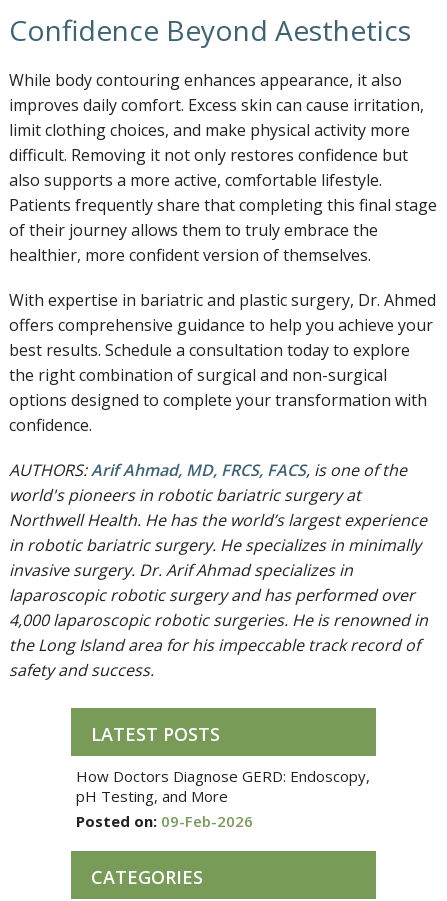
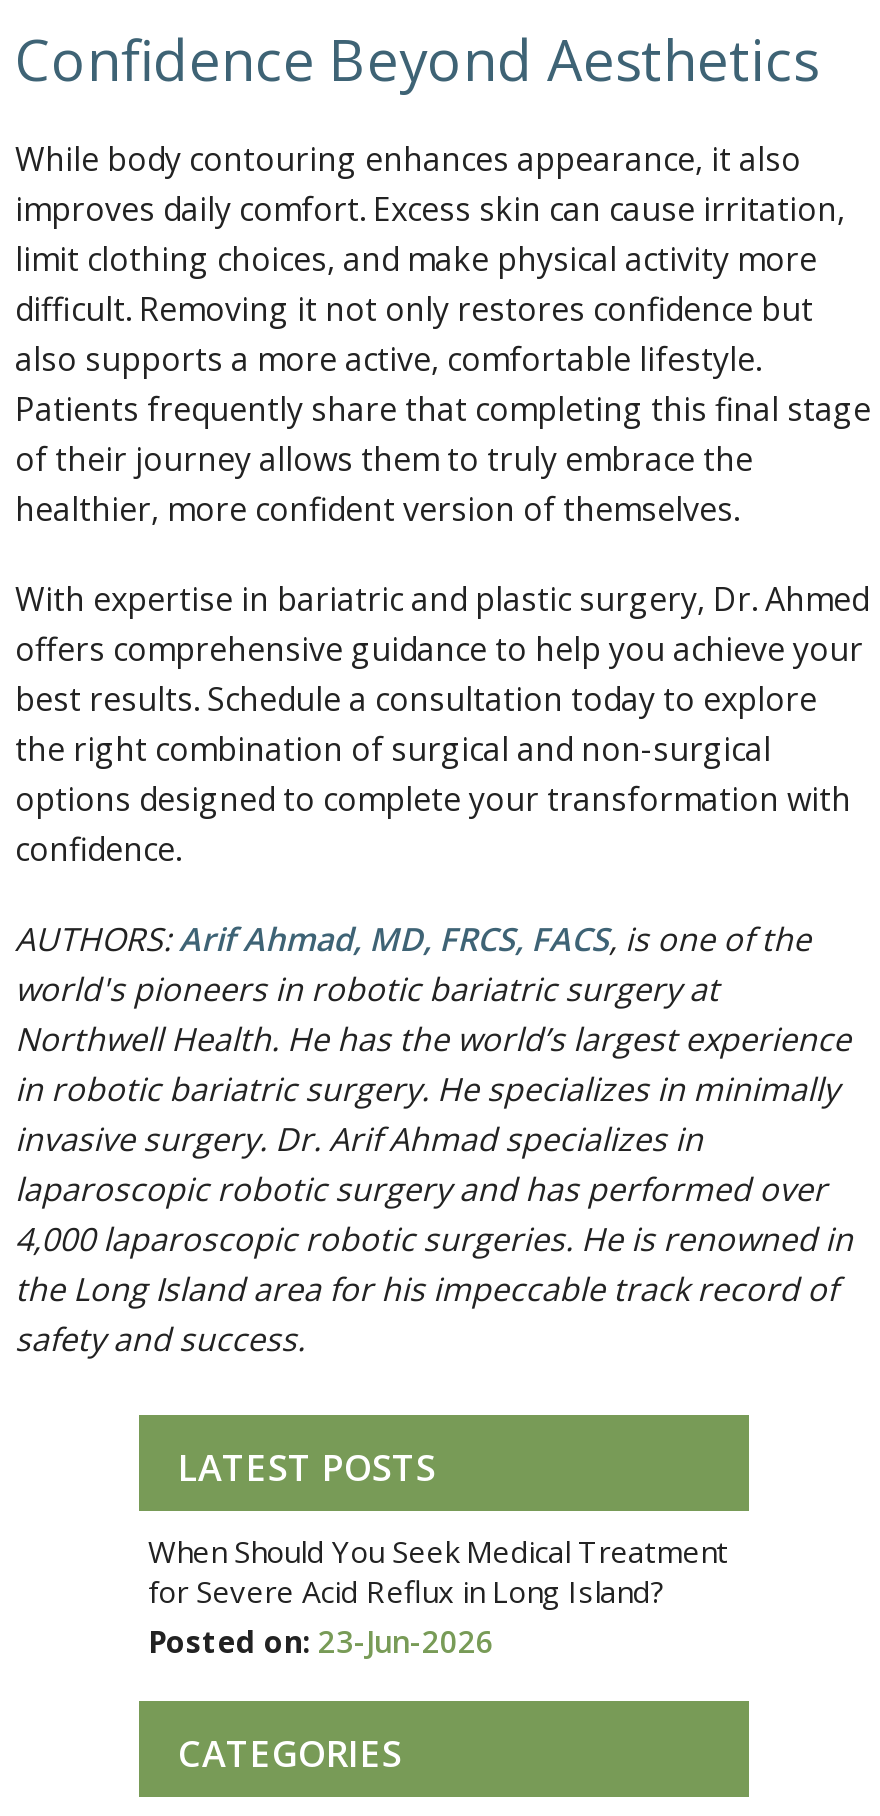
[75,766,369,831] How Doctors Diagnose GERD: Endoscopy, | pH Testing, and More | Posted on: 09-Feb-2026 -> [148,1530,728,1660] When Should You Seek Medical Treatment | for Severe Acid Reflux in Long Island? | Posted on: 23-Jun-2026

